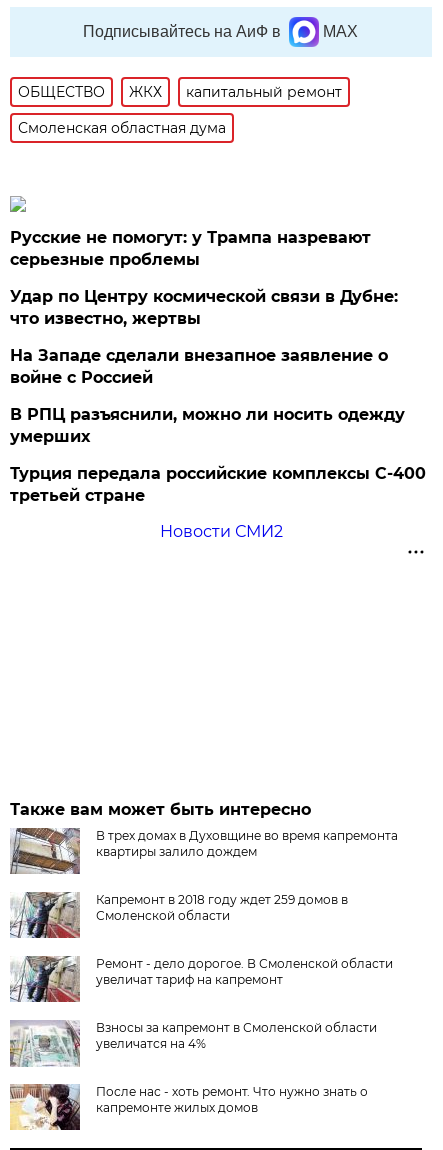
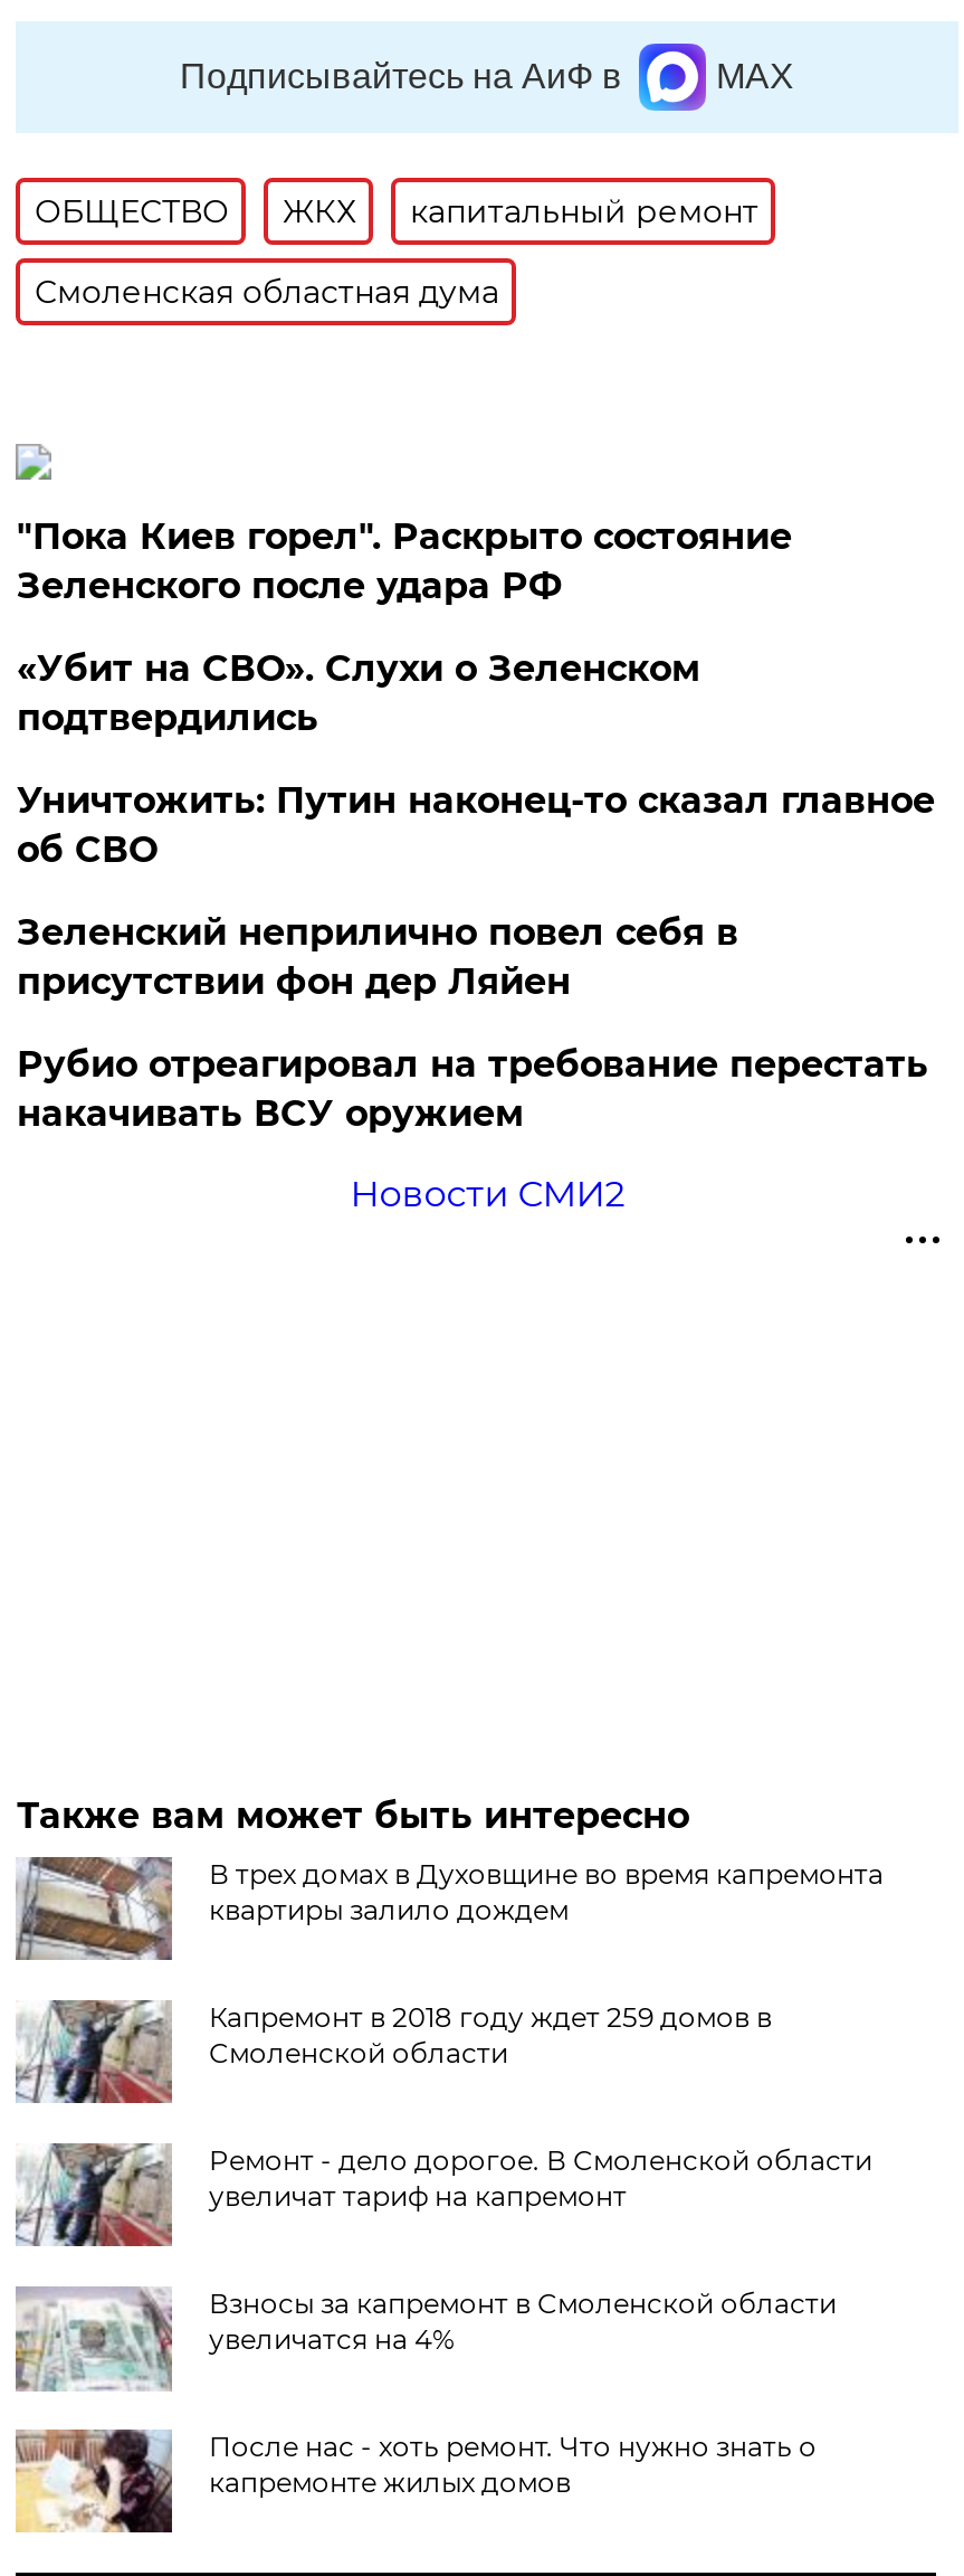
[10,228,371,269] Русские не помогут: у Трампа назревают | серьезные проблемы -> [17,515,792,606] "Пока Киев горел". Раскрыто состояние | Зеленского после удара РФ
[10,287,398,328] Удар по Центру космической связи в Дубне: | что известно, жертвы -> [17,646,700,738] «Убит на СВО». Слухи о Зеленском | подтвердились
[10,346,388,387] На Западе сделали внезапное заявление о | войне с Россией -> [17,778,935,870] Уничтожить: Путин наконец-то сказал главное | об СВО
[10,405,405,446] В РПЦ разъяснили, можно ли носить одежду | умерших -> [17,910,738,1002] Зеленский неприлично повел cебя в | присутствии фон дер Ляйен
[10,464,426,505] Турция передала российские комплексы С-400 | третьей стране -> [17,1042,928,1134] Рубио отреагировал на требование перестать | накачивать ВСУ оружием

